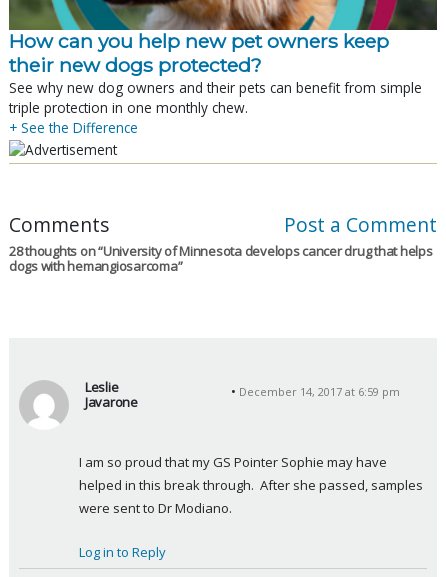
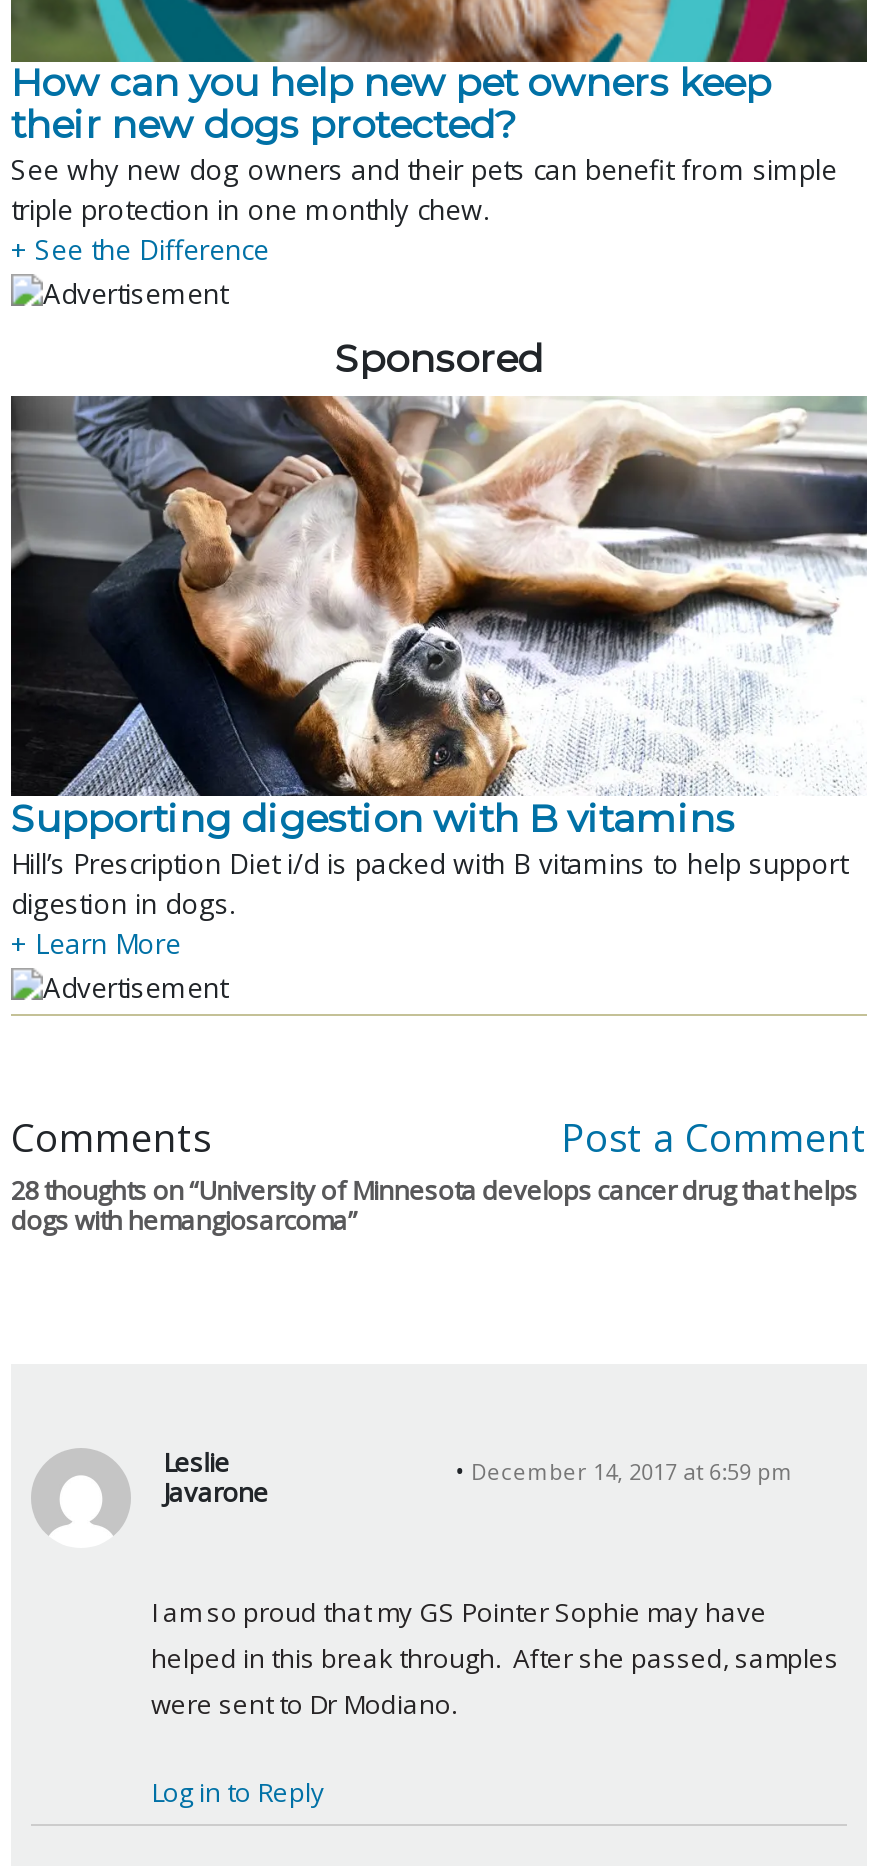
none -> [9,394,867,962] [image] | Supporting digestion with B vitamins | Hill’s Prescription Diet i/d is packed with B vitamins to help support | digestion in dogs. | + Learn More
none -> [335,334,543,382] Sponsored

